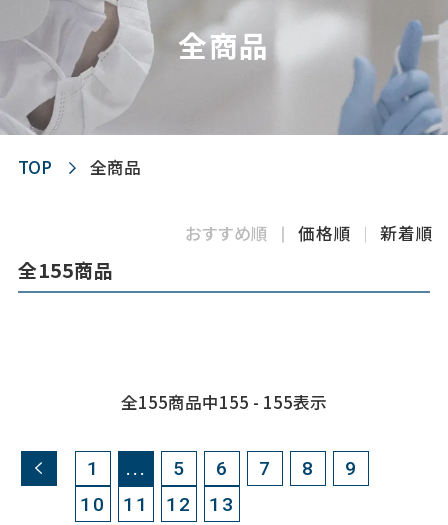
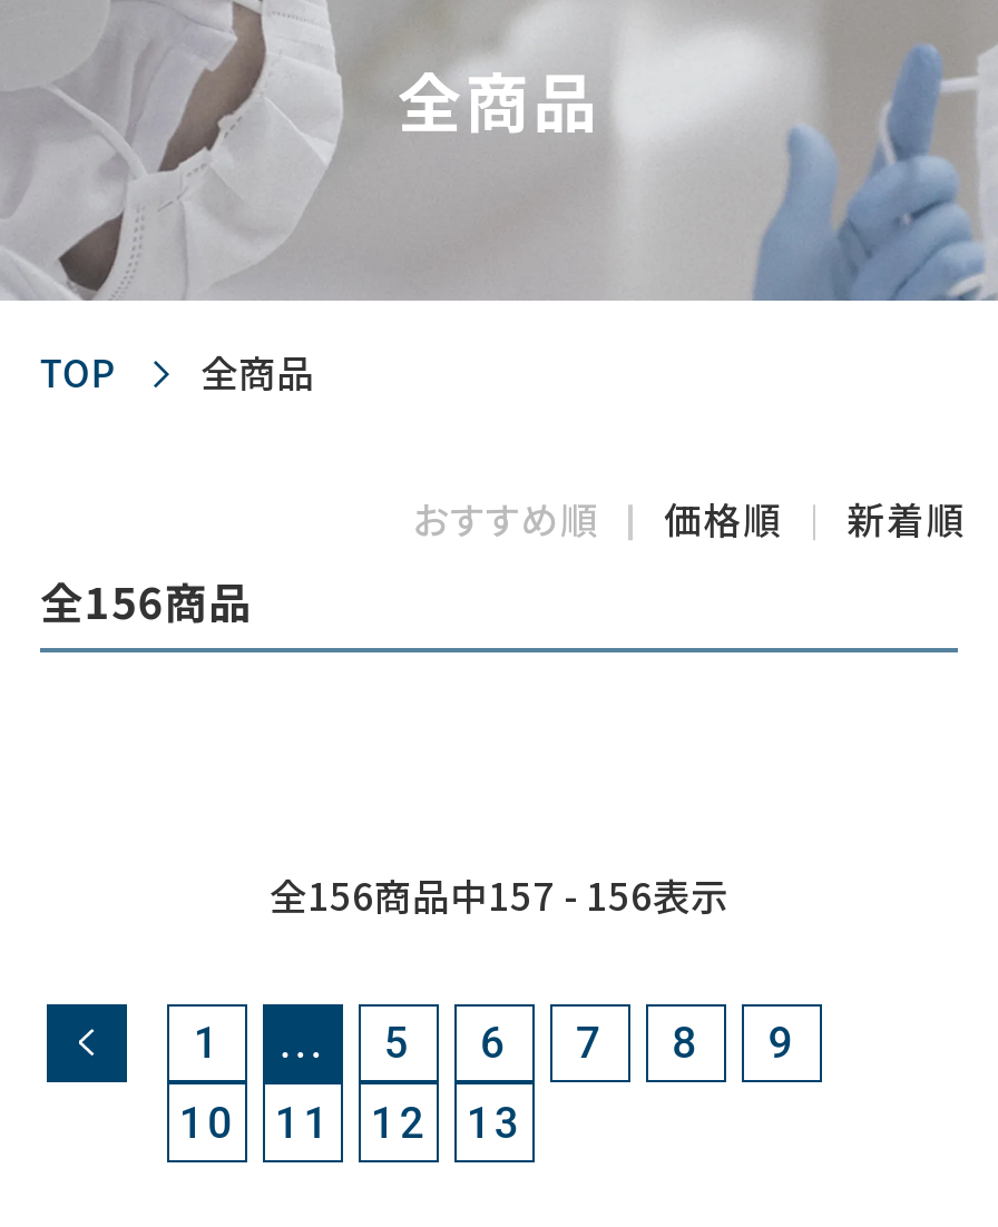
[18,256,114,284] 全155商品 -> [40,570,253,632] 全156商品
[121,390,327,414] 全155商品中155 - 155表示 -> [270,868,728,921] 全156商品中157 - 156表示

